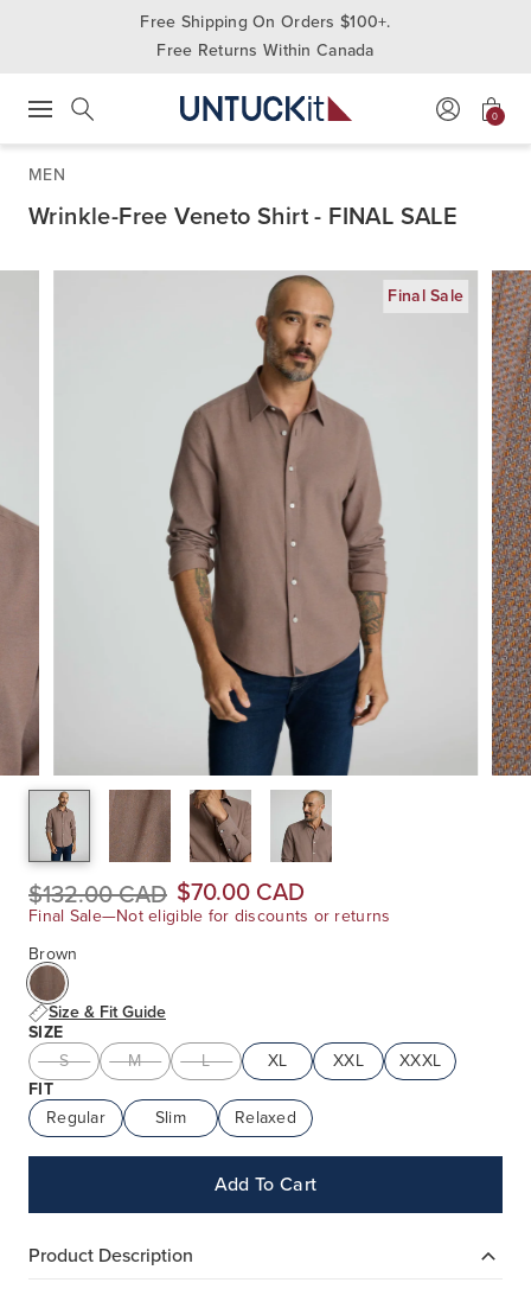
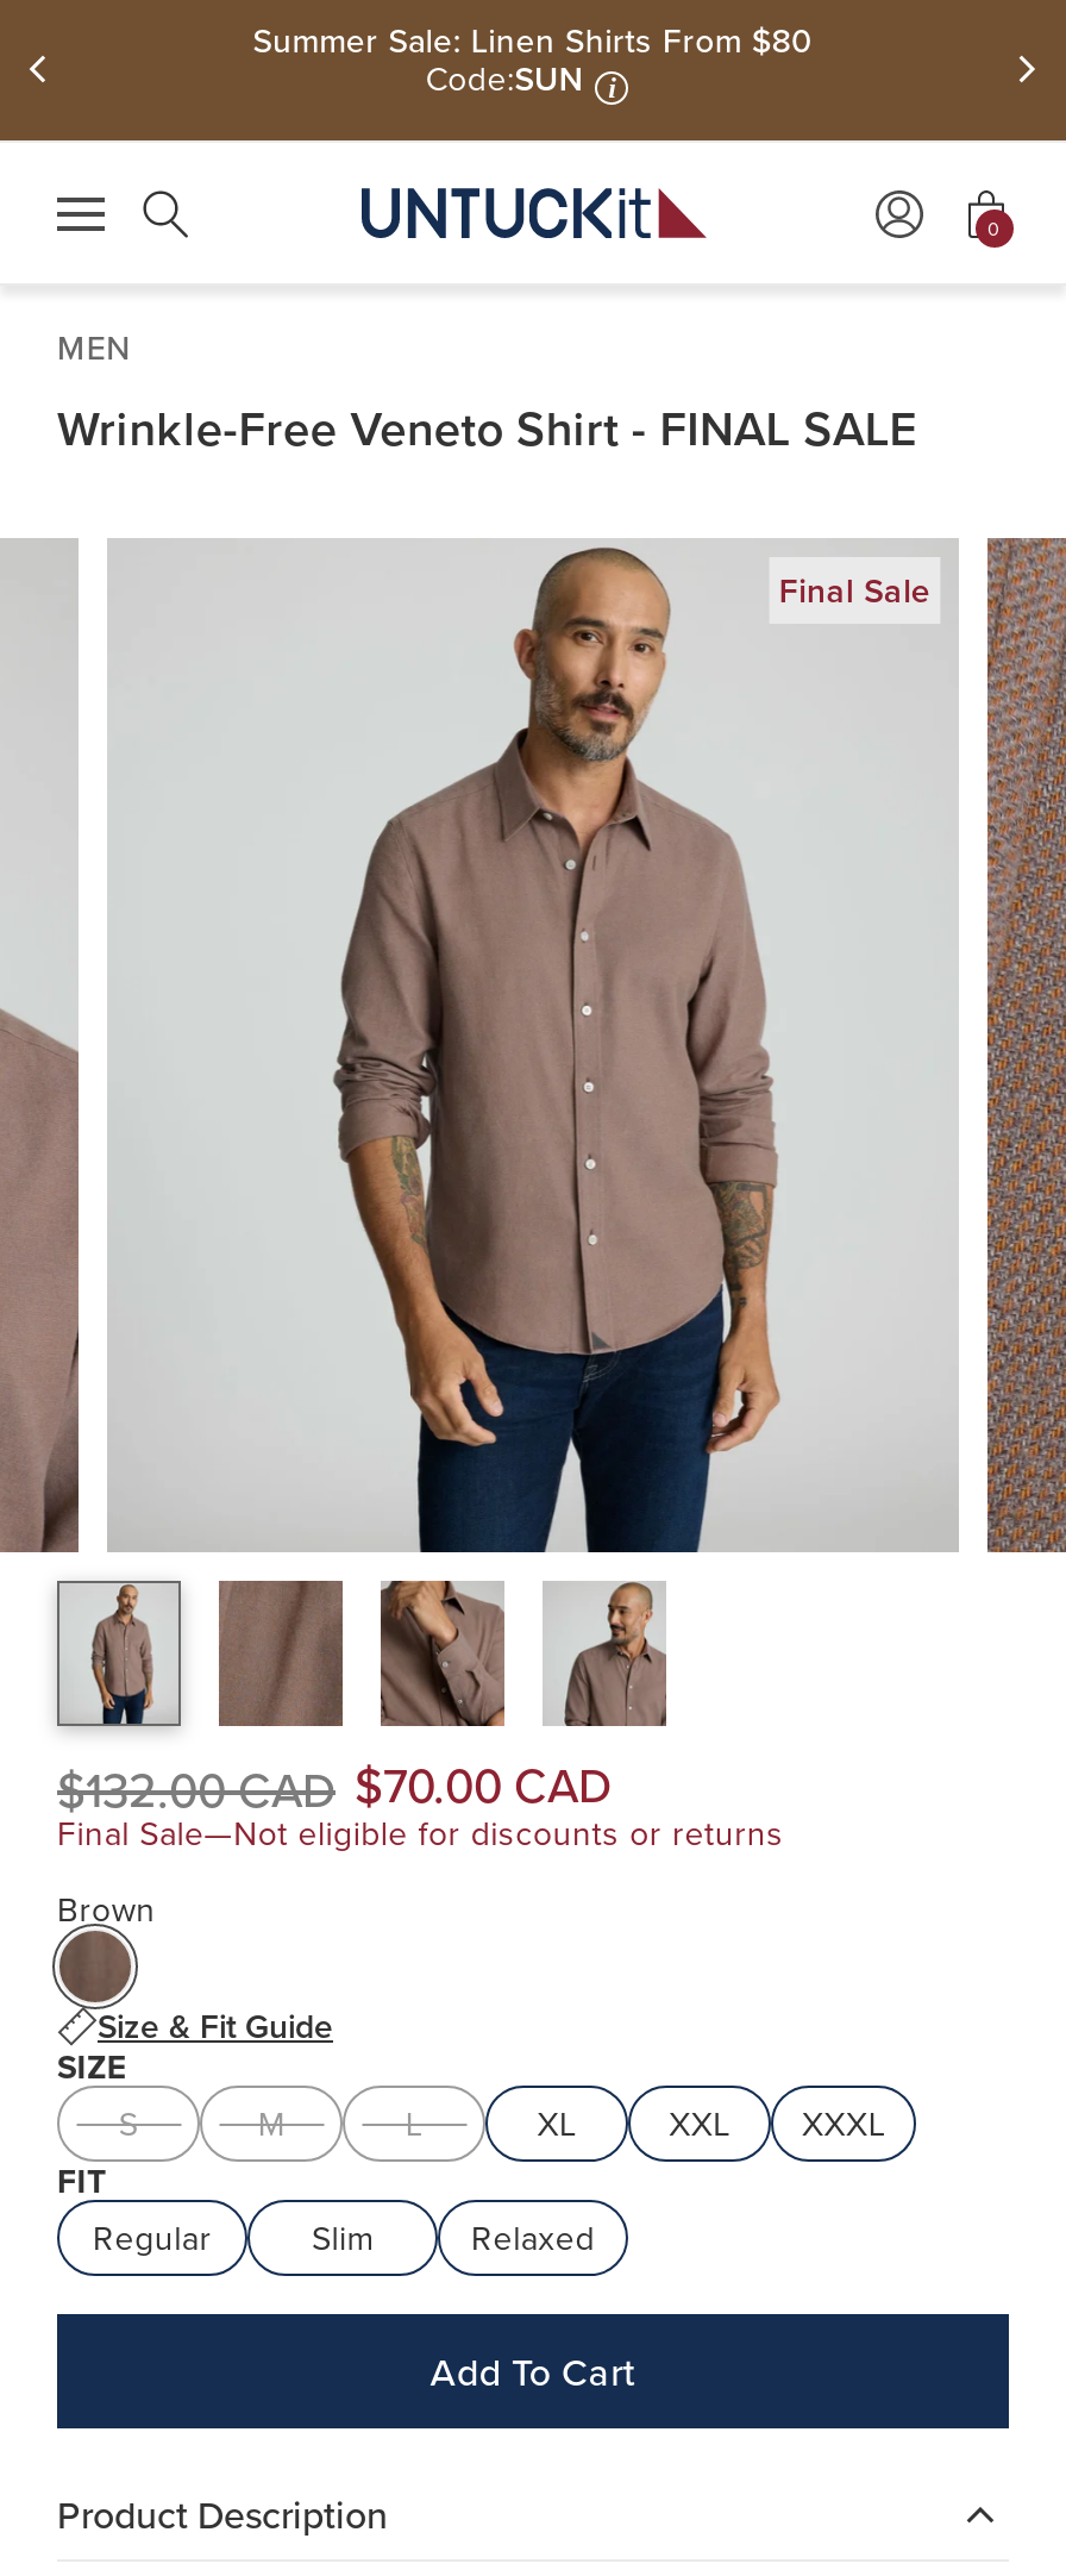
[140,9,391,62] Free Shipping On Orders $100+. | Free Returns Within Canada -> [253,15,813,104] Summer Sale: Linen Shirts From $80 | Code:SUN | i

